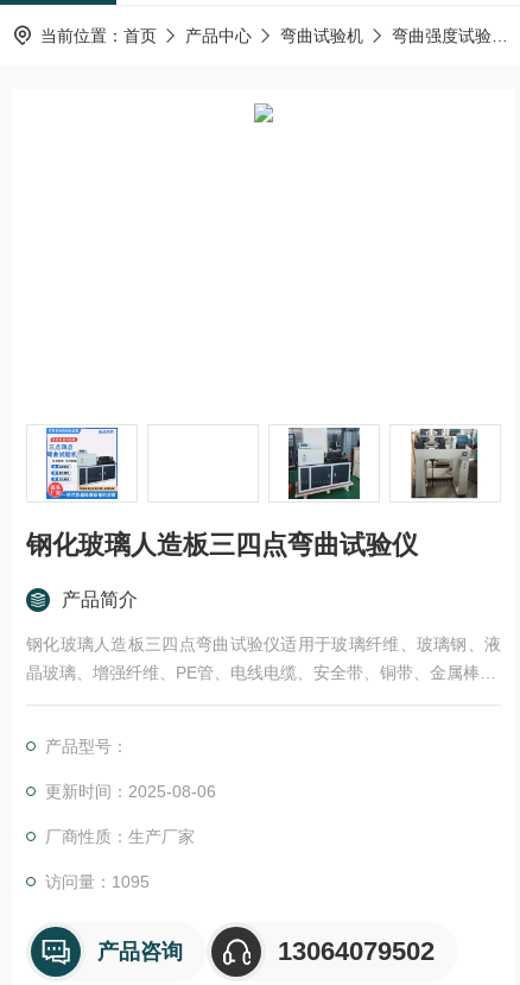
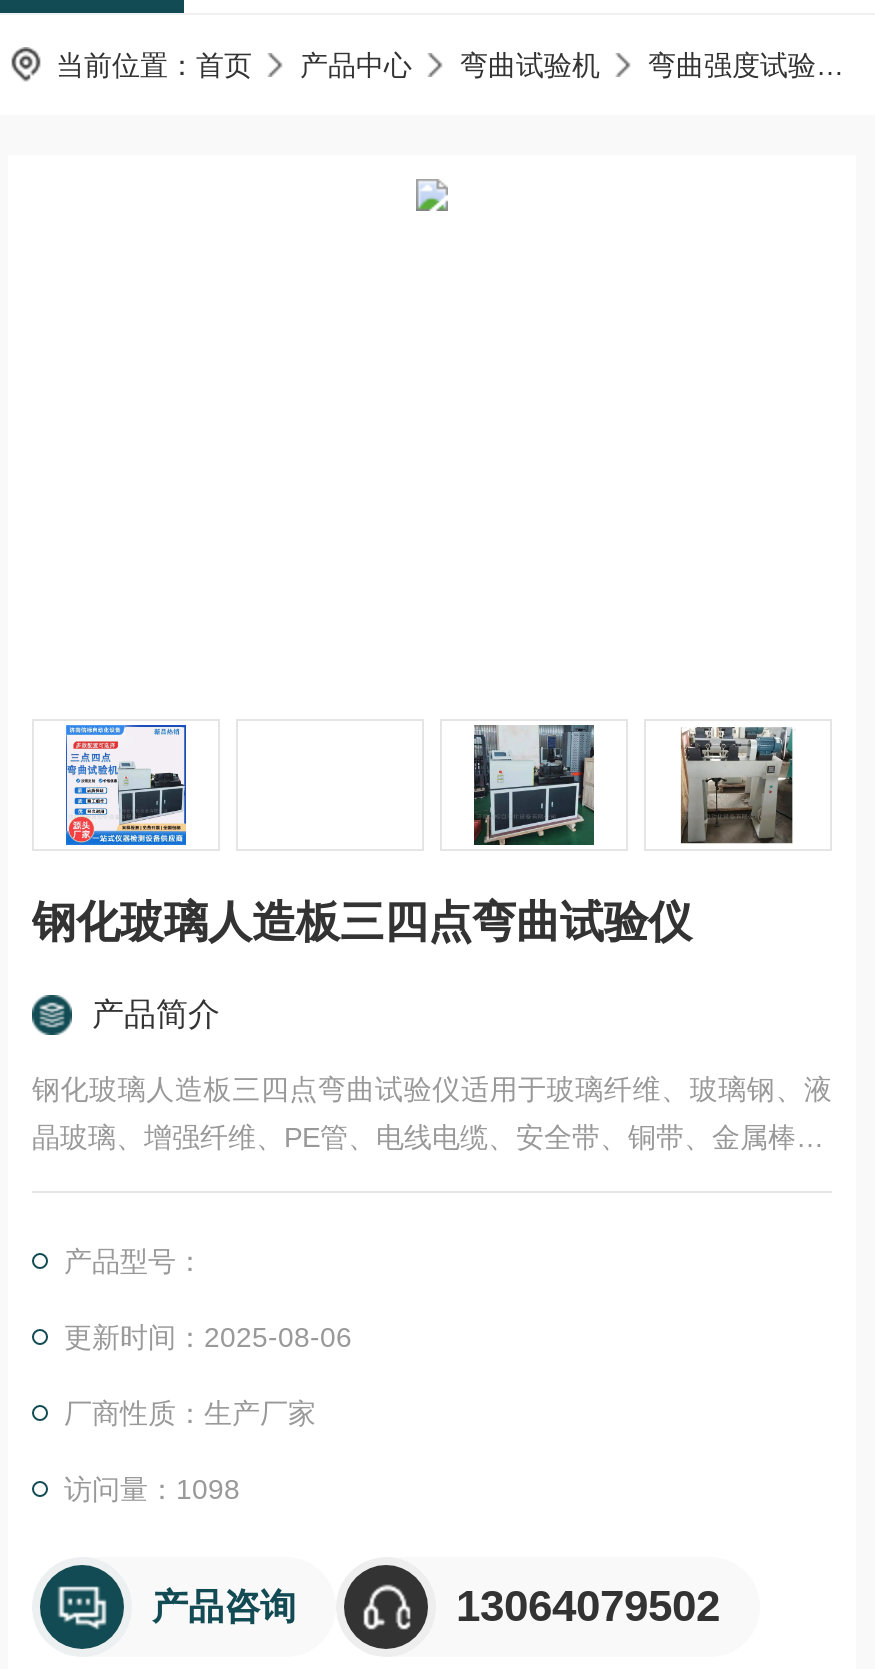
[45,872,150,891] 访问量：1095 -> [64,1473,240,1505] 访问量：1098

